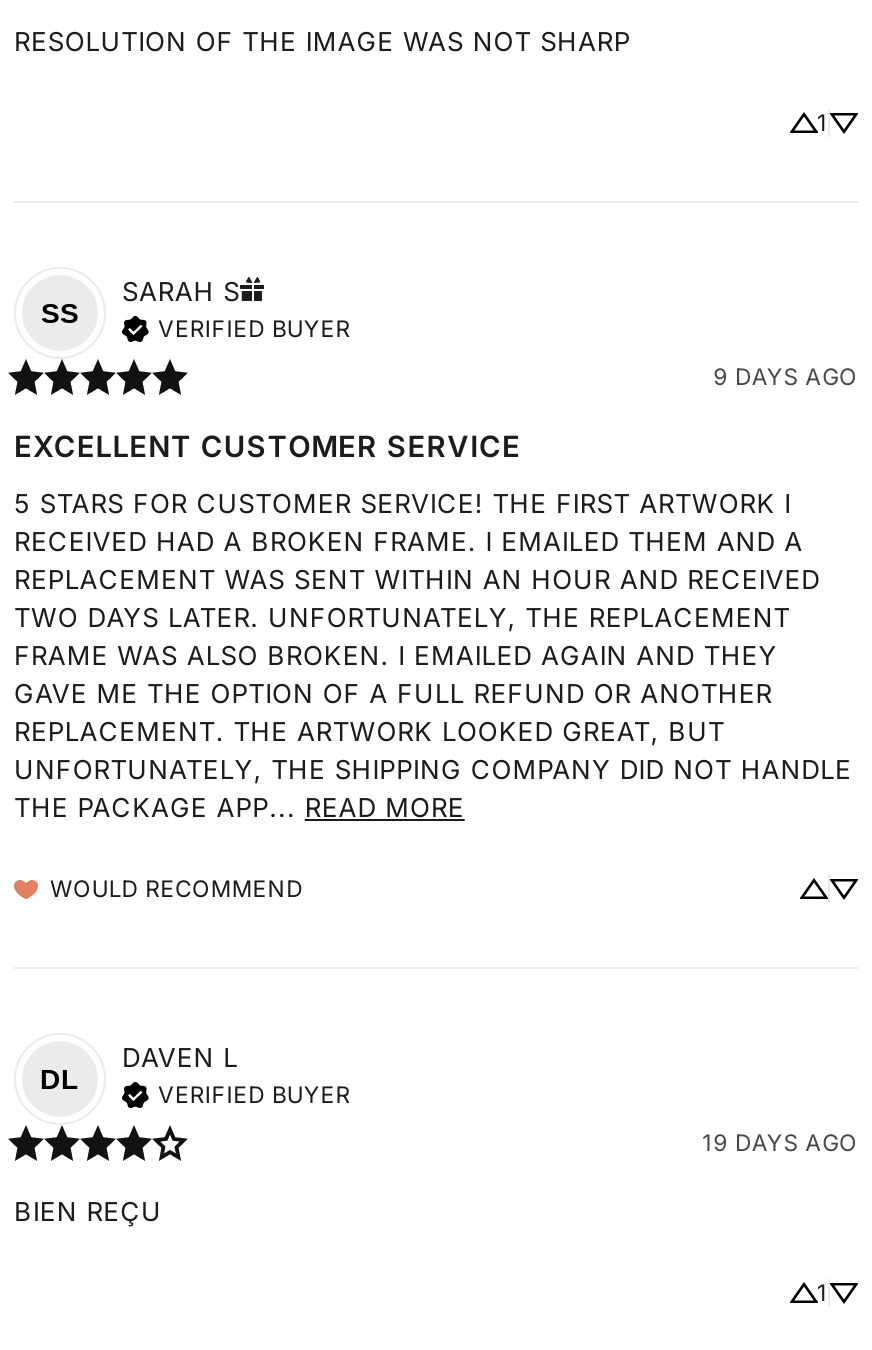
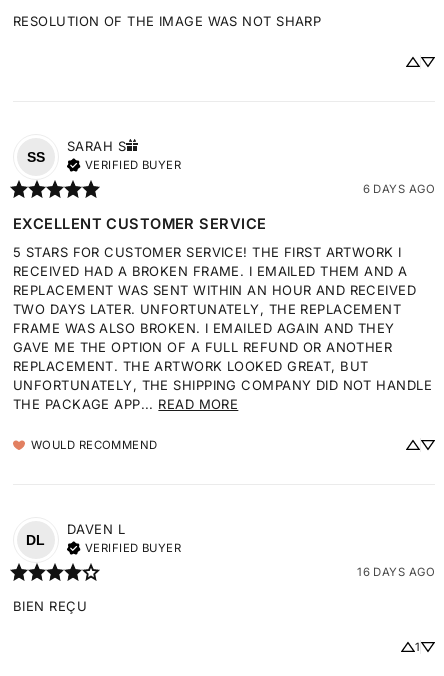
[817,110,828,138] 1 -> none
[713,363,858,391] 9 DAYS AGO -> [363,182,435,196] 6 DAYS AGO
[702,1129,858,1157] 19 DAYS AGO -> [357,565,435,579] 16 DAYS AGO

